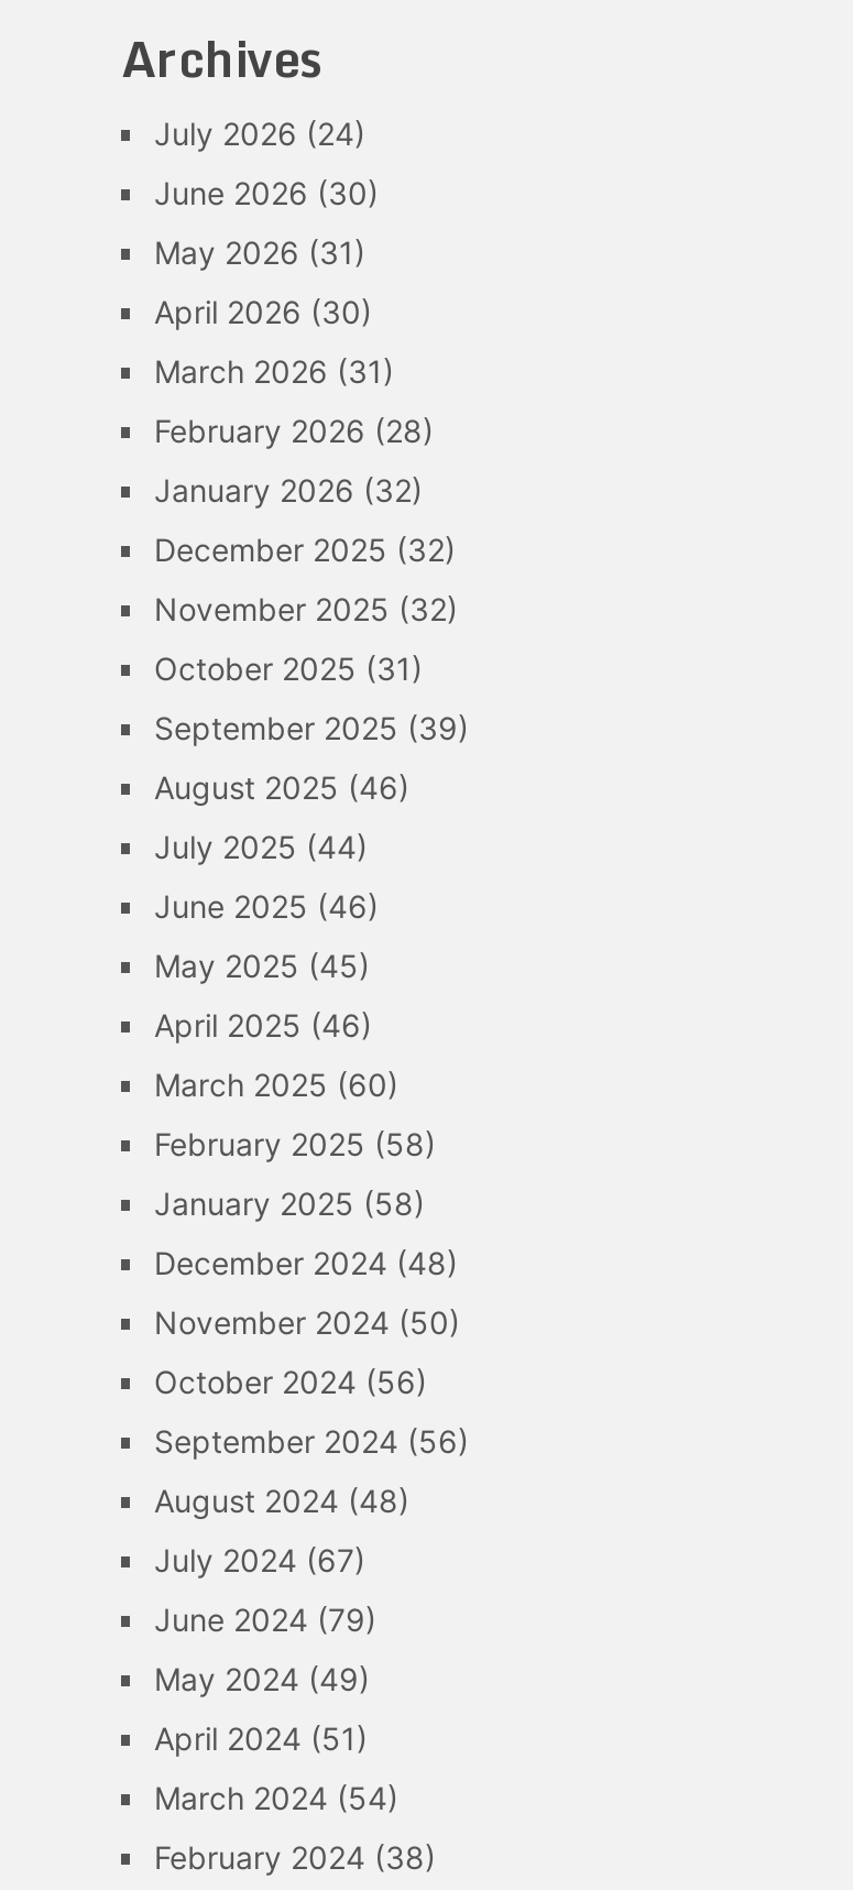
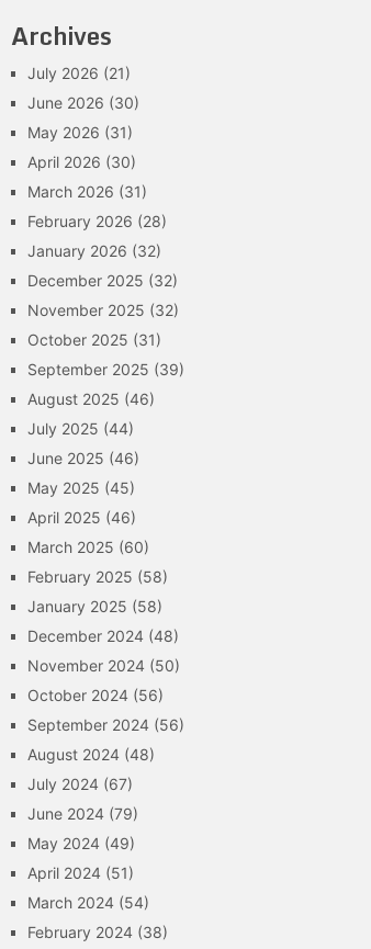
[154,114,365,152] July 2026 (24) -> [27,64,131,82] July 2026 (21)

